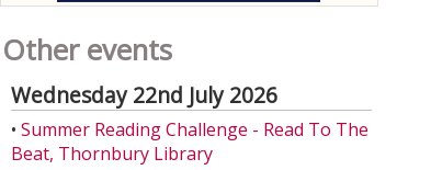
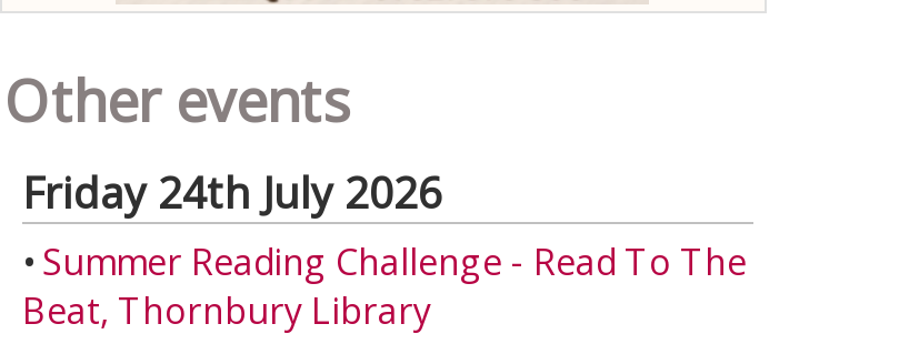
[11,80,277,110] Wednesday 22nd July 2026 -> [22,162,442,222] Friday 24th July 2026

